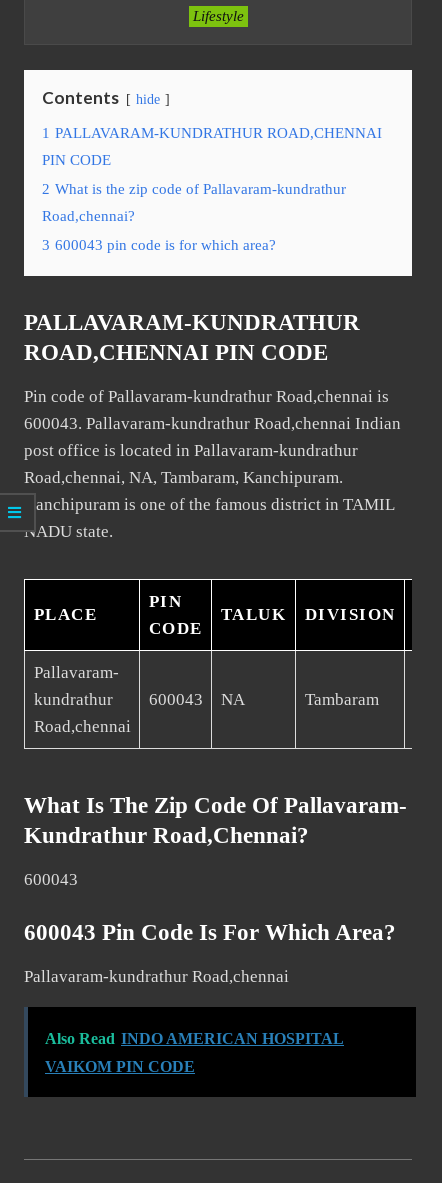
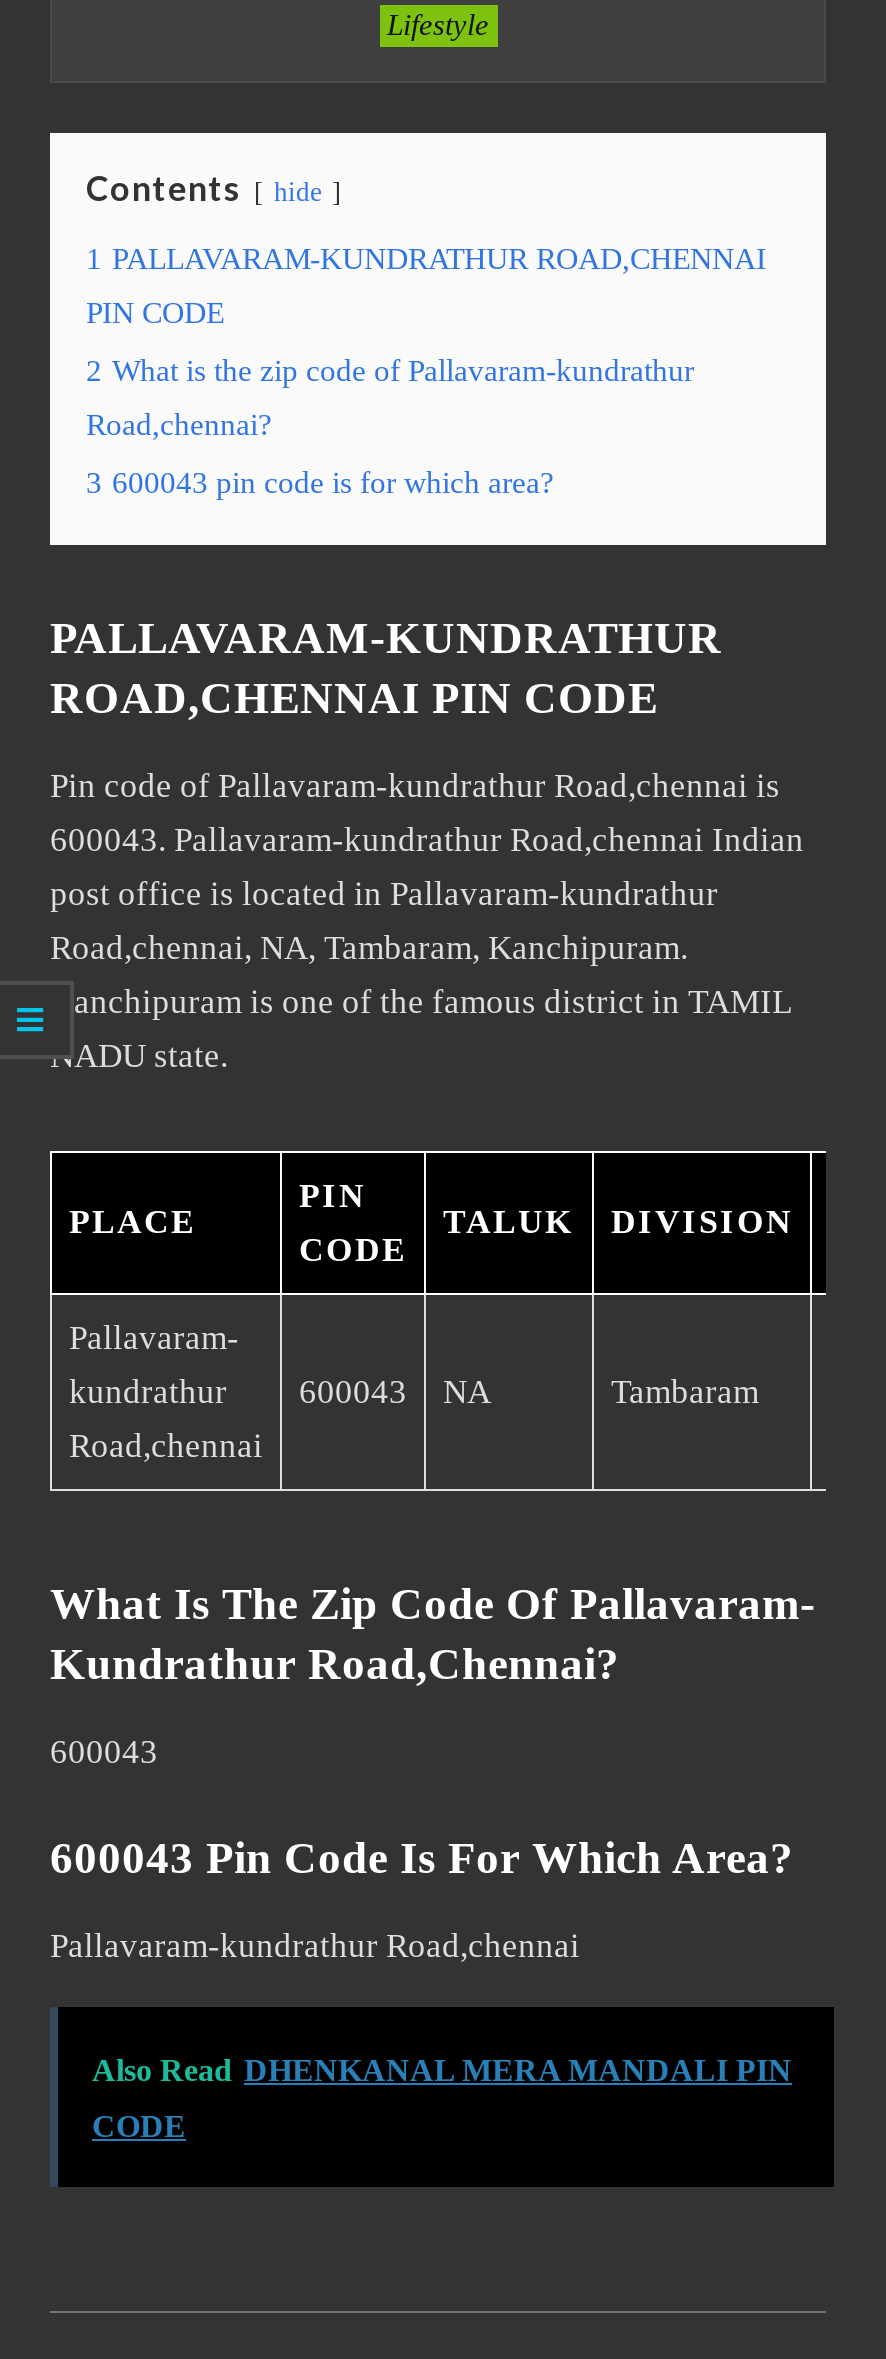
[45,1030,344,1047] Also Read INDO AMERICAN HOSPITAL -> [92,2053,792,2087] Also Read DHENKANAL MERA MANDALI PIN
[45,1058,195,1075] VAIKOM PIN CODE -> [92,2109,186,2143] CODE

